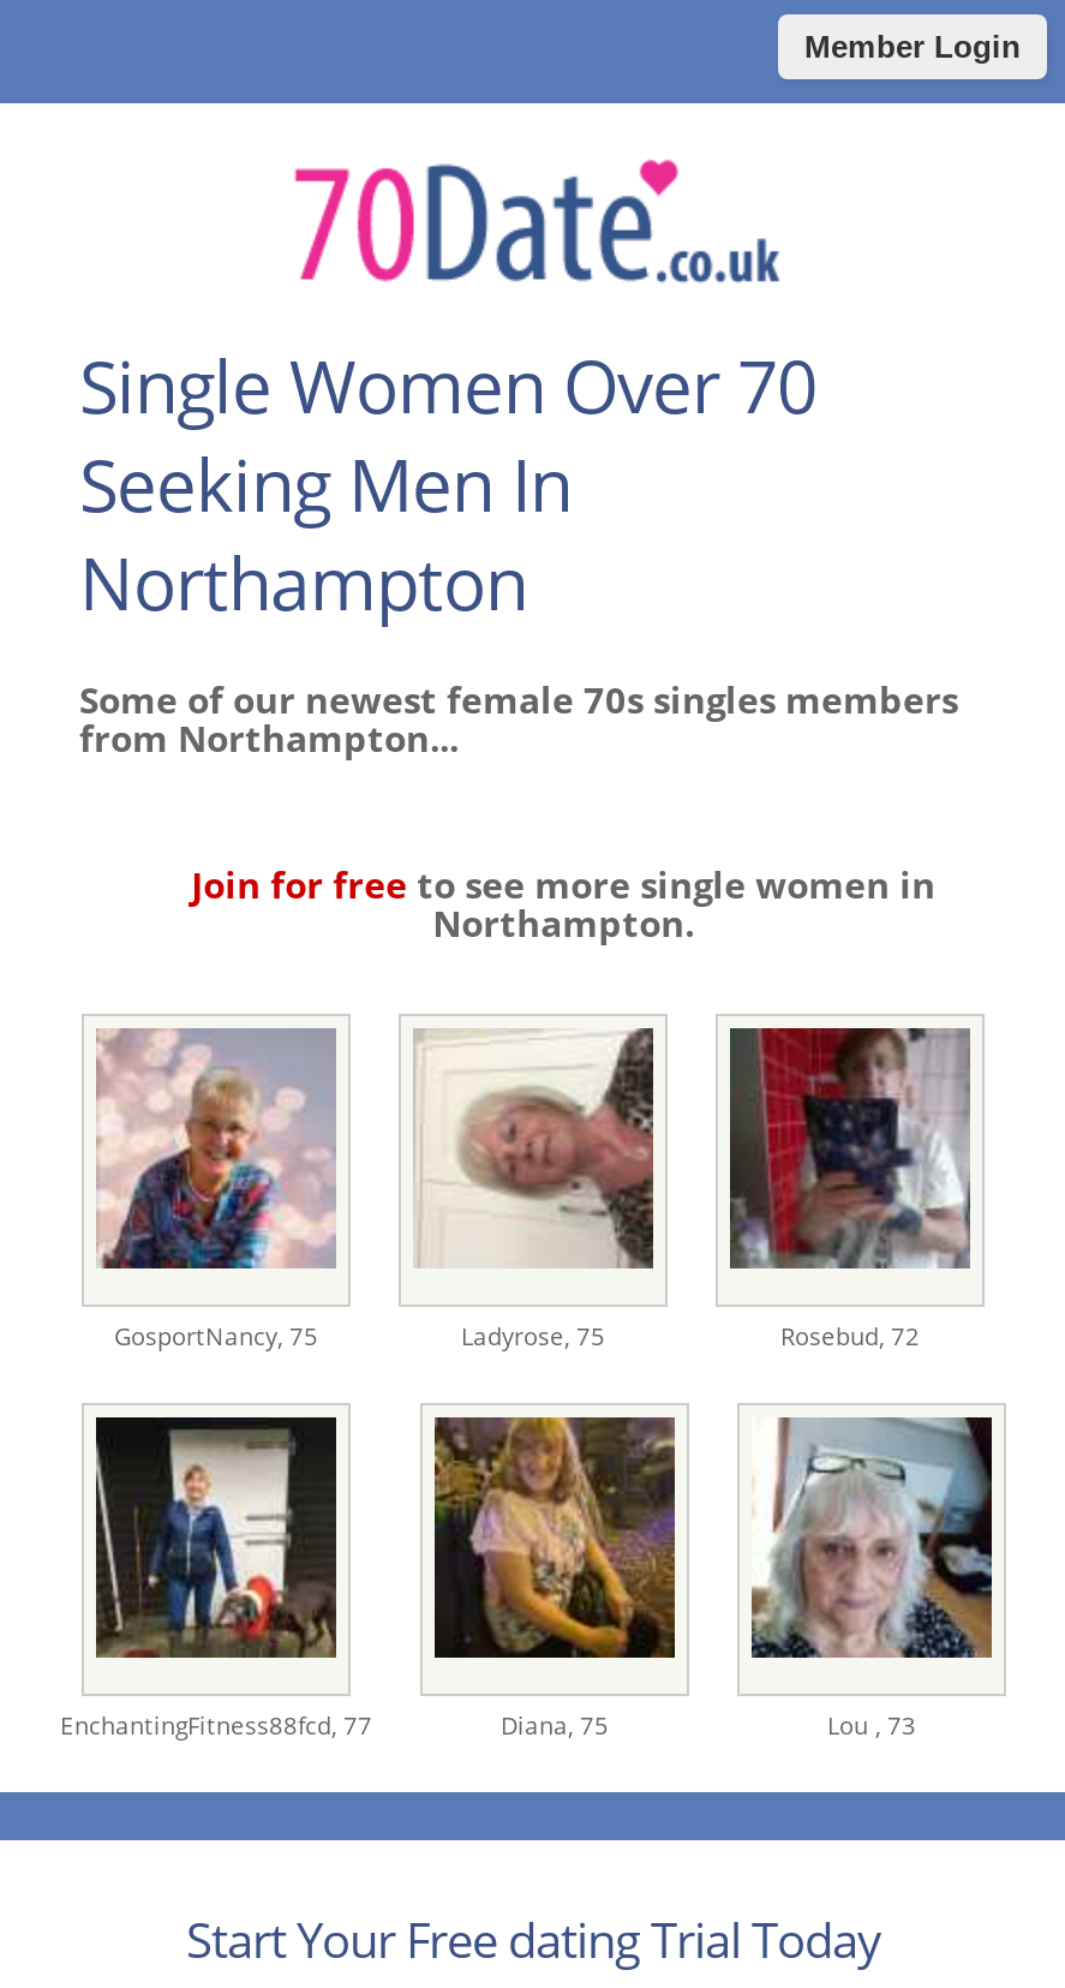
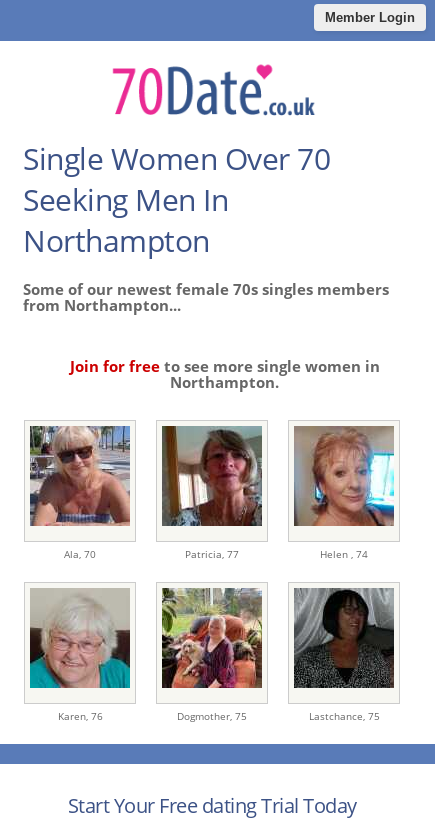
[96,1028,920,1353] [image] | GosportNancy, 75 | Ladyrose, 75 | Rosebud, 72 -> [29,425,368,561] [image] | Ala, 70 | Patricia, 77 | Helen , 74
[413,1028,653,1268] [image] -> [161,425,262,527] [image]
[730,1026,973,1271] [image] -> [294,425,395,527] [image]
[60,1415,916,1742] [image] | EnchantingFitness88fcd, 77 | Diana, 75 | Lou , 73 -> [29,588,379,723] [image] | Karen, 76 | Dogmother, 75 | Lastchance, 75
[413,1415,677,1660] [image] -> [161,587,271,689] [image]
[730,1415,994,1660] [image] -> [293,587,403,689] [image]

